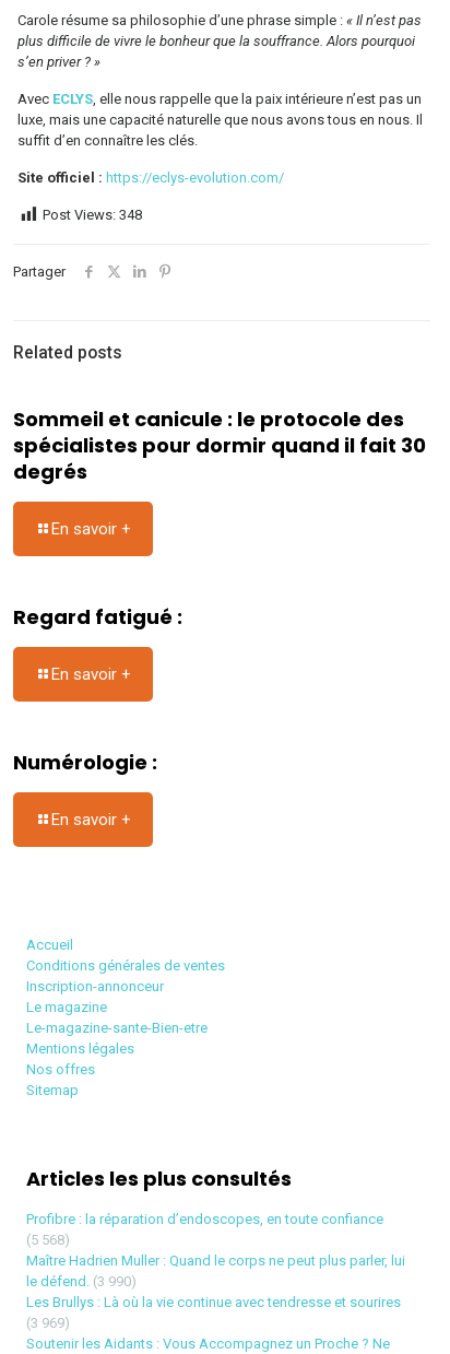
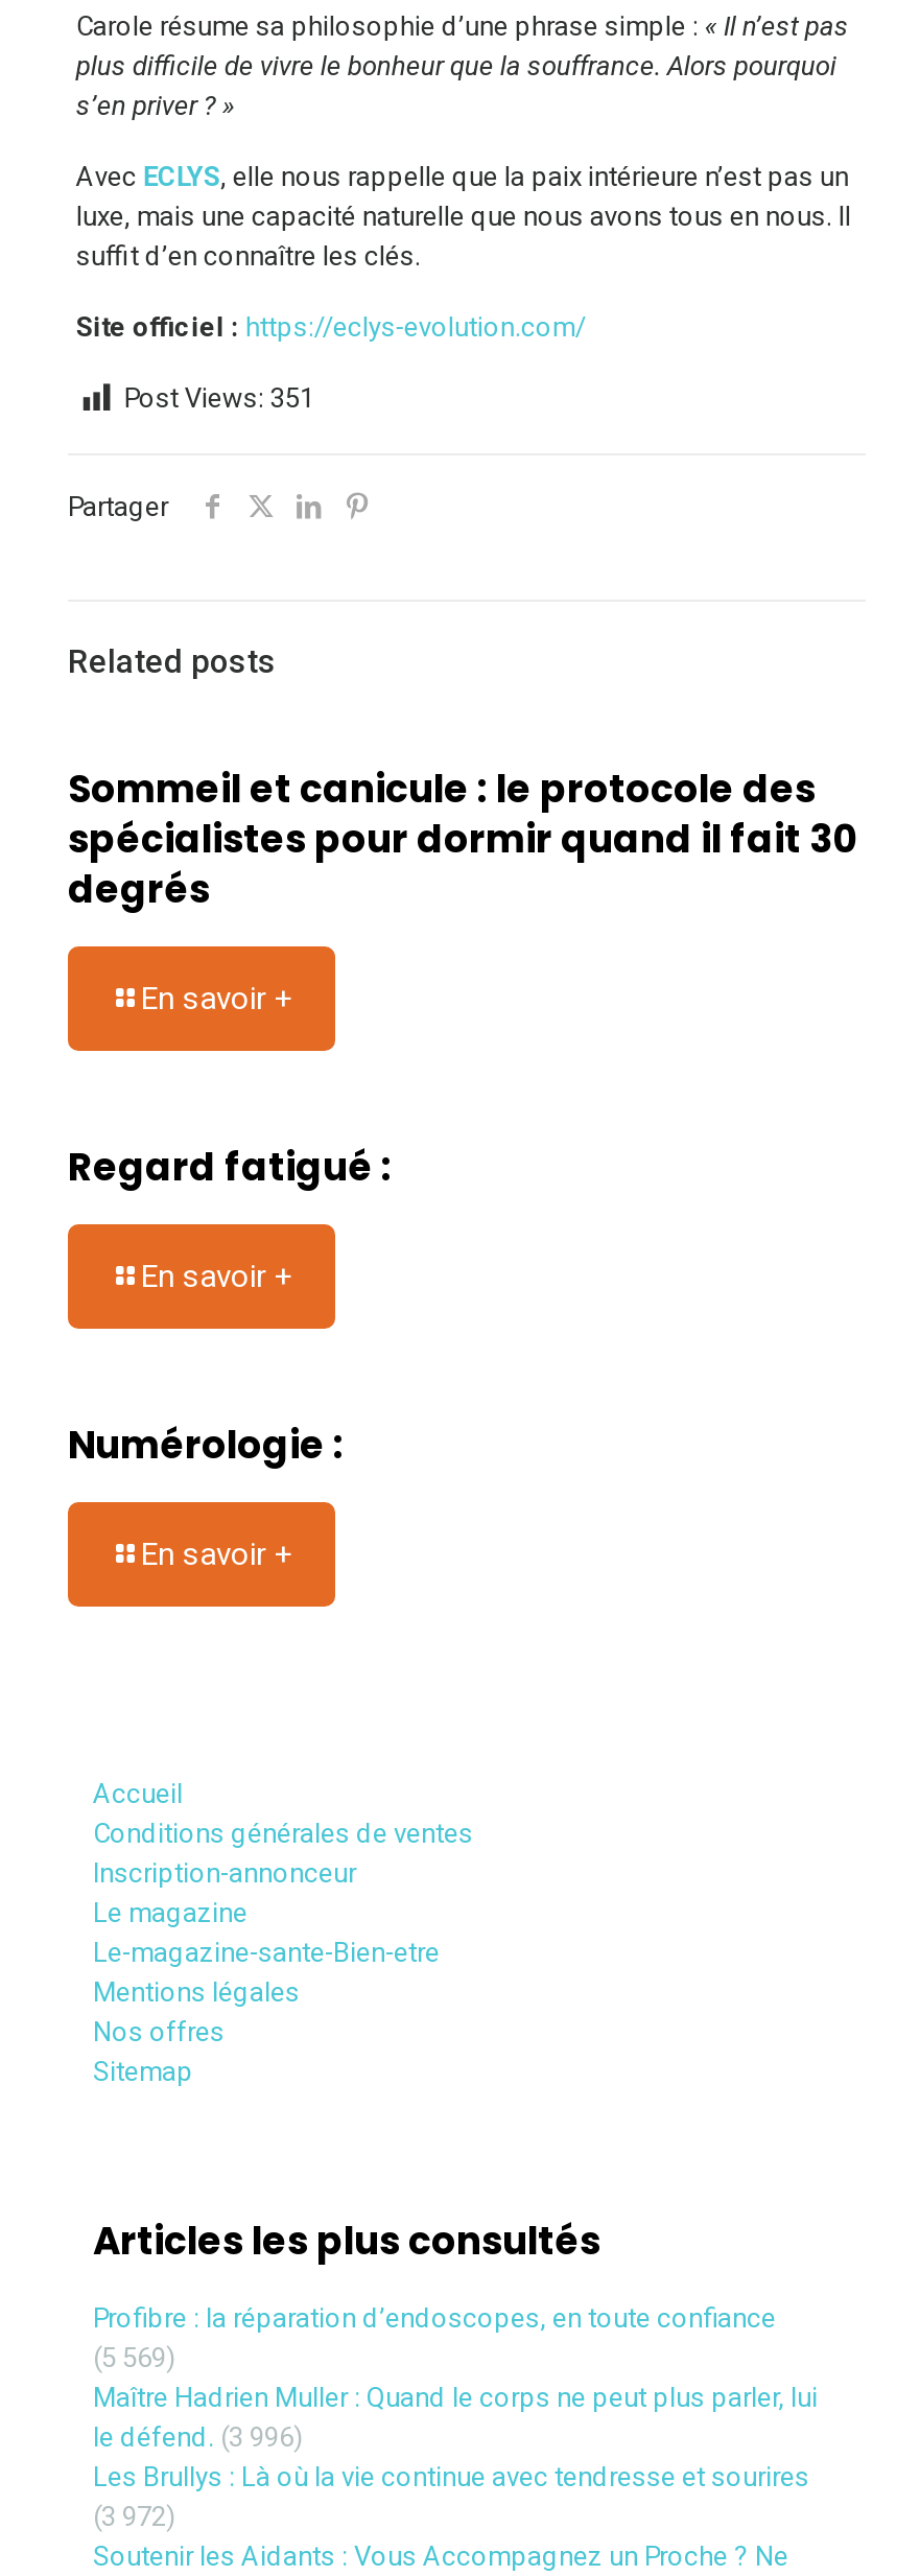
[42,207,142,223] Post Views: 348 -> [124,382,314,414] Post Views: 351
[26,1231,70,1248] (5 568) -> [93,2341,176,2373] (5 569)
[26,1273,137,1289] le défend. (3 990) -> [93,2421,304,2452] le défend. (3 996)
[26,1314,70,1331] (3 969) -> [93,2500,176,2531] (3 972)

